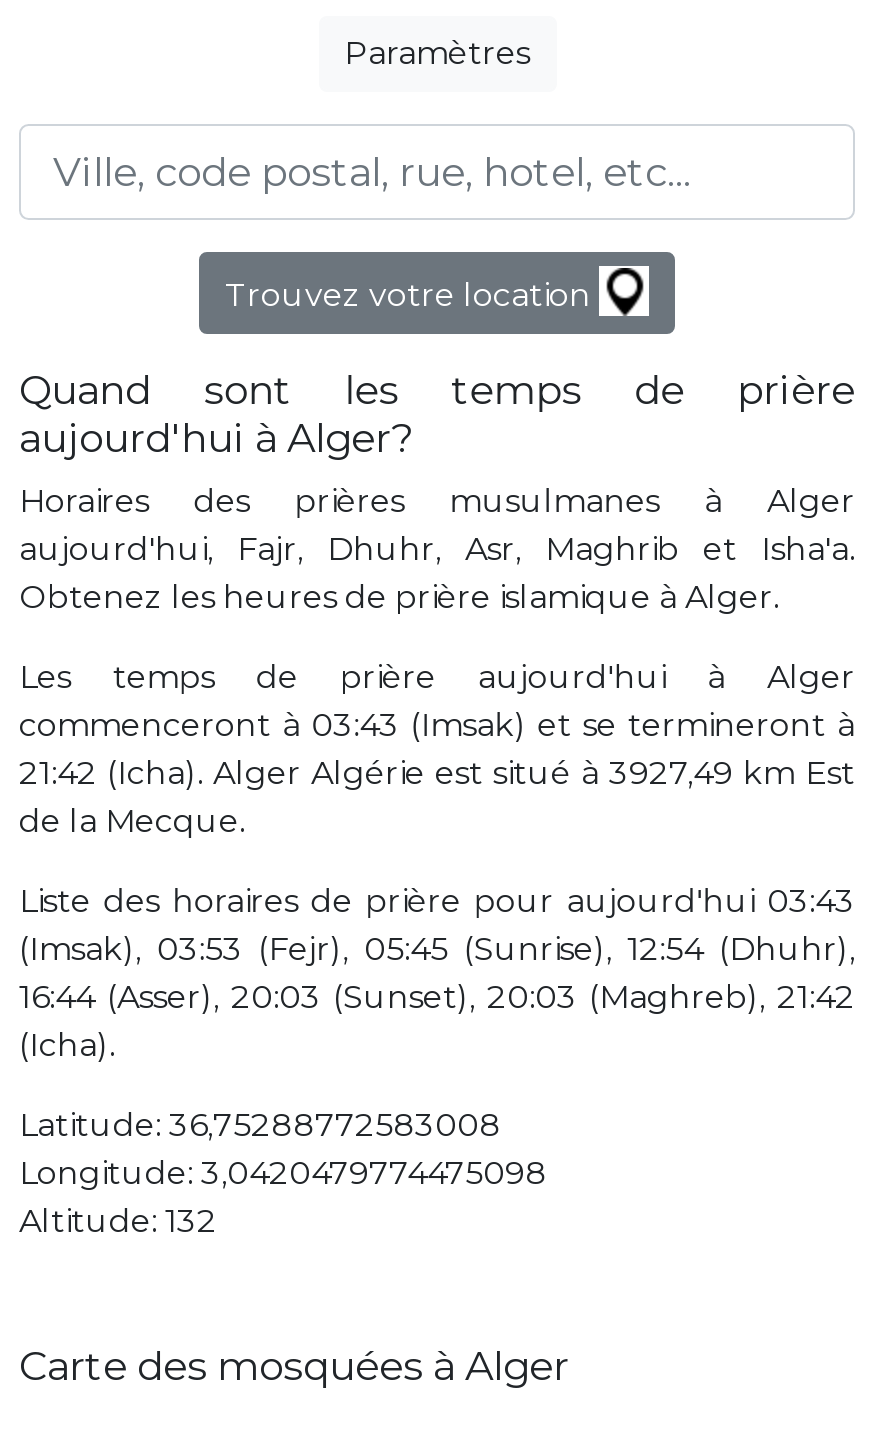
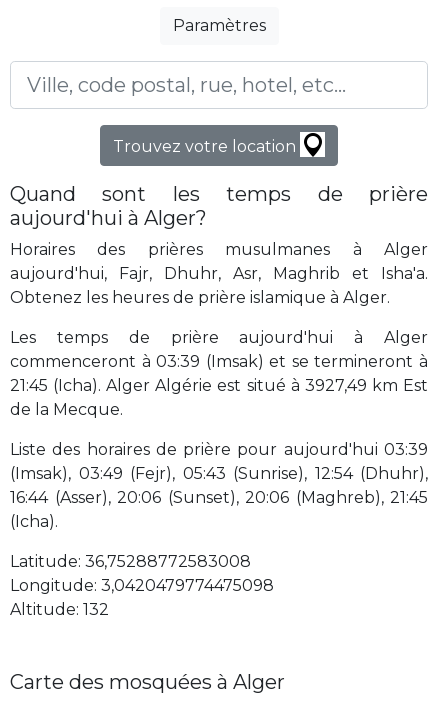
[19,706,855,744] commenceront à 03:43 (Imsak) et se termineront à -> [10,352,428,371] commenceront à 03:39 (Imsak) et se termineront à
[19,754,855,792] 21:42 (Icha). Alger Algérie est situé à 3927,49 km Est -> [10,376,428,395] 21:45 (Icha). Alger Algérie est situé à 3927,49 km Est
[19,882,855,920] Liste des horaires de prière pour aujourd'hui 03:43 -> [10,440,428,459] Liste des horaires de prière pour aujourd'hui 03:39
[19,930,855,968] (Imsak), 03:53 (Fejr), 05:45 (Sunrise), 12:54 (Dhuhr), -> [10,464,428,483] (Imsak), 03:49 (Fejr), 05:43 (Sunrise), 12:54 (Dhuhr),
[19,978,855,1016] 16:44 (Asser), 20:03 (Sunset), 20:03 (Maghreb), 21:42 -> [10,488,428,507] 16:44 (Asser), 20:06 (Sunset), 20:06 (Maghreb), 21:45

